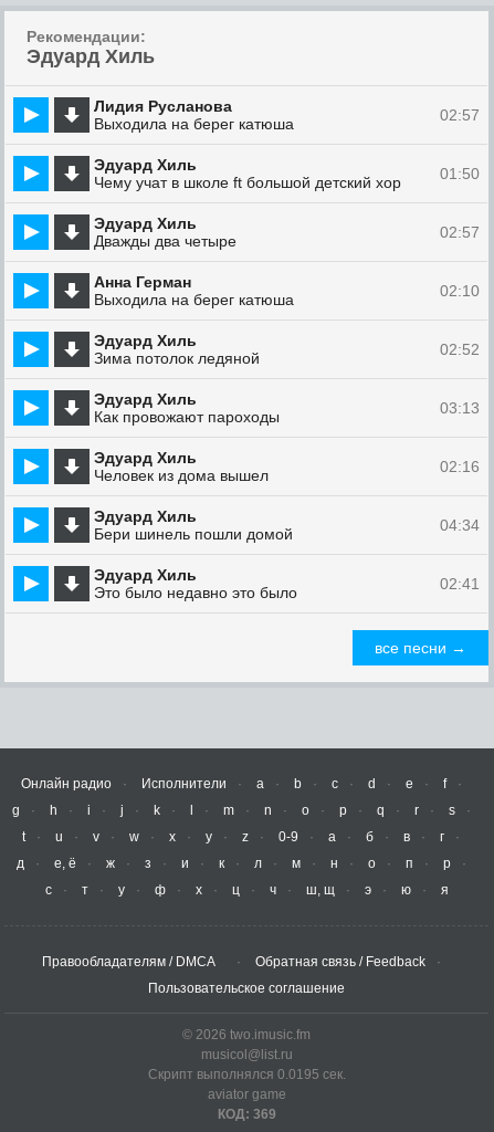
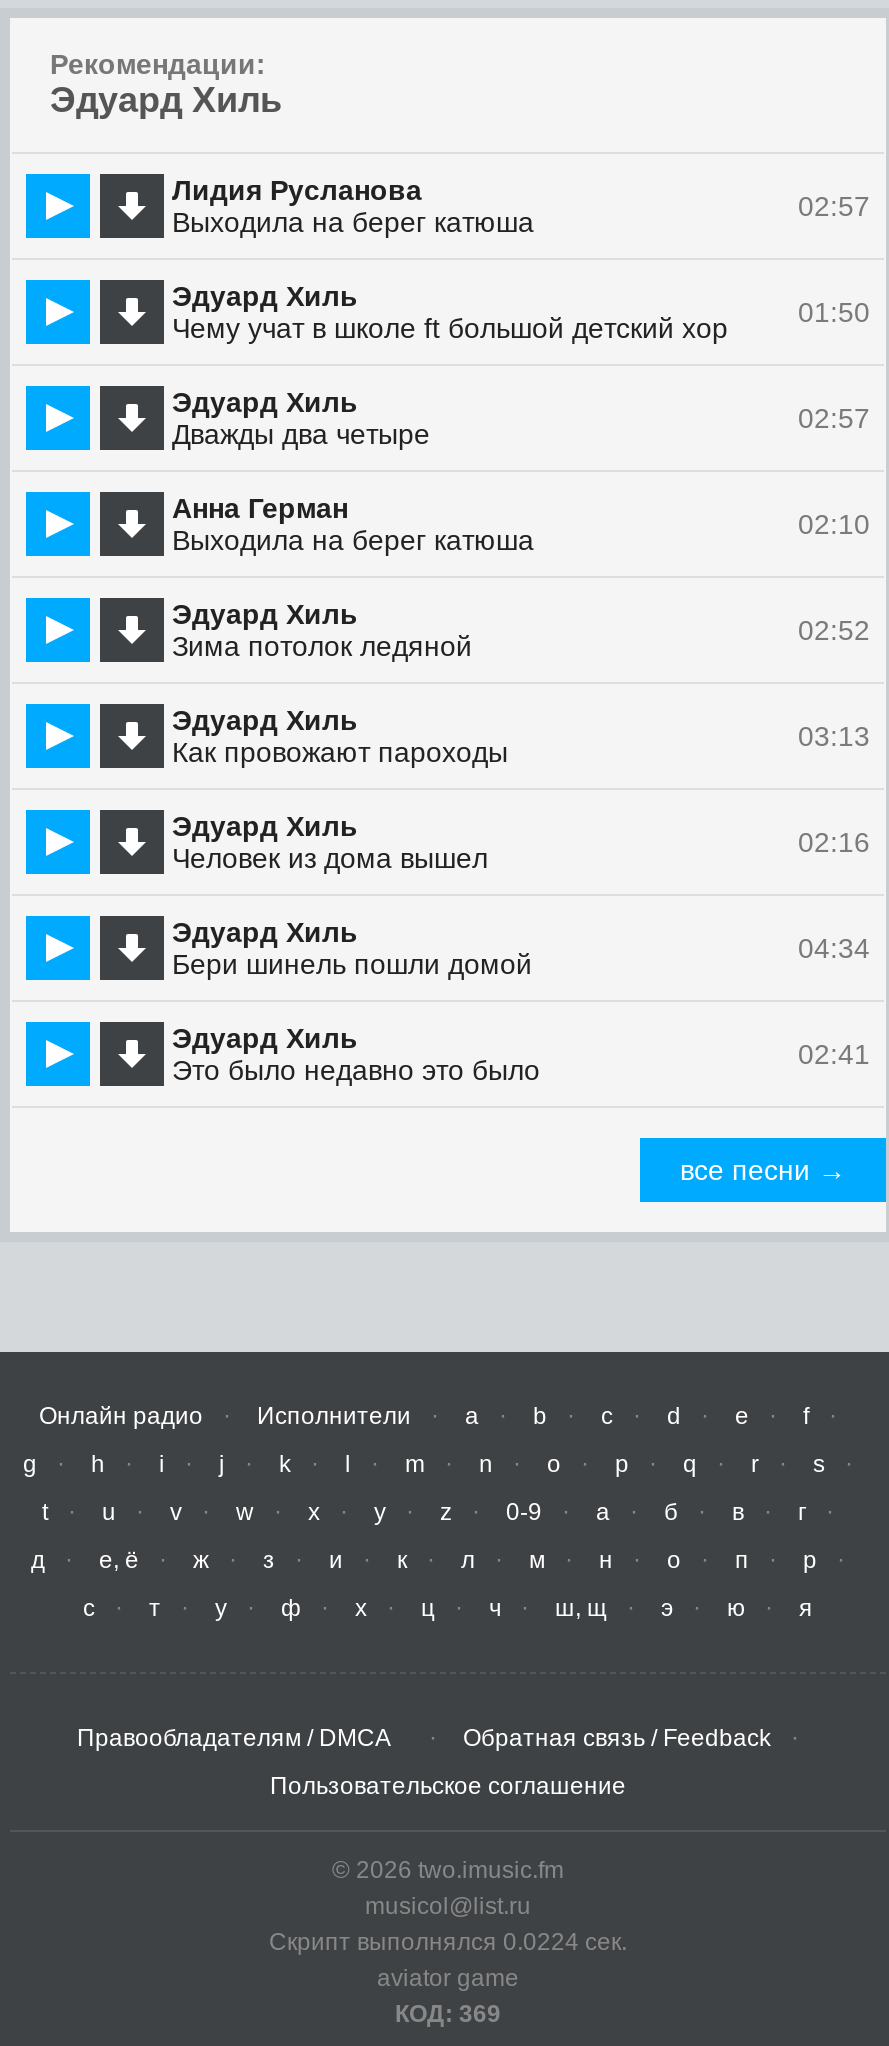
[148,1067,345,1082] Скрипт выполнялся 0.0195 сек. -> [269,1928,627,1956] Скрипт выполнялся 0.0224 сек.

